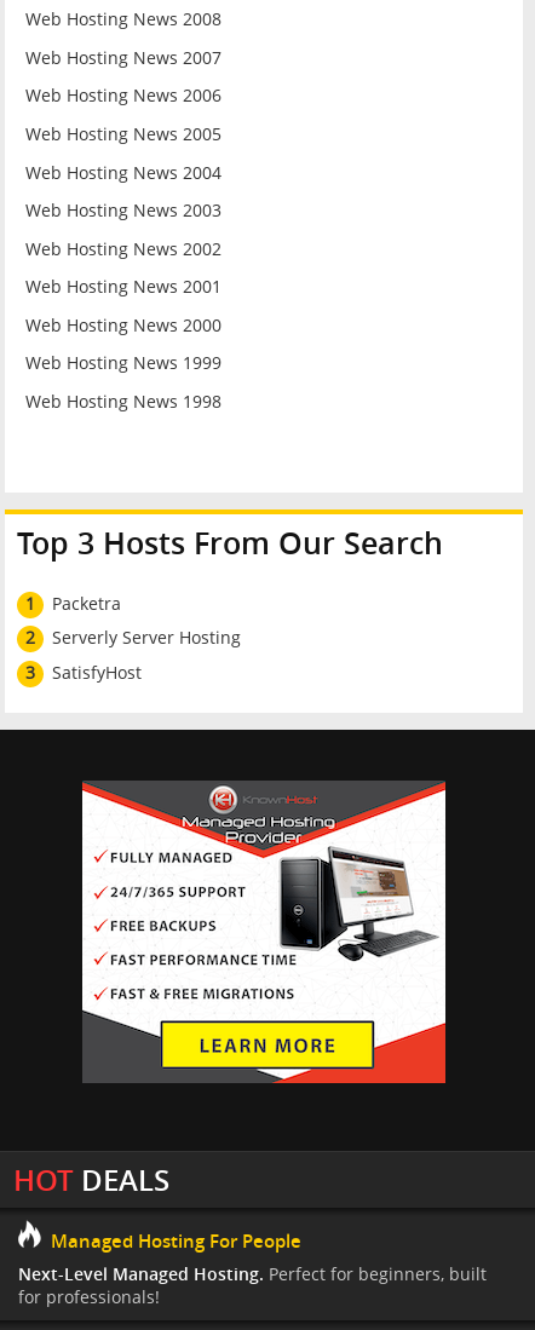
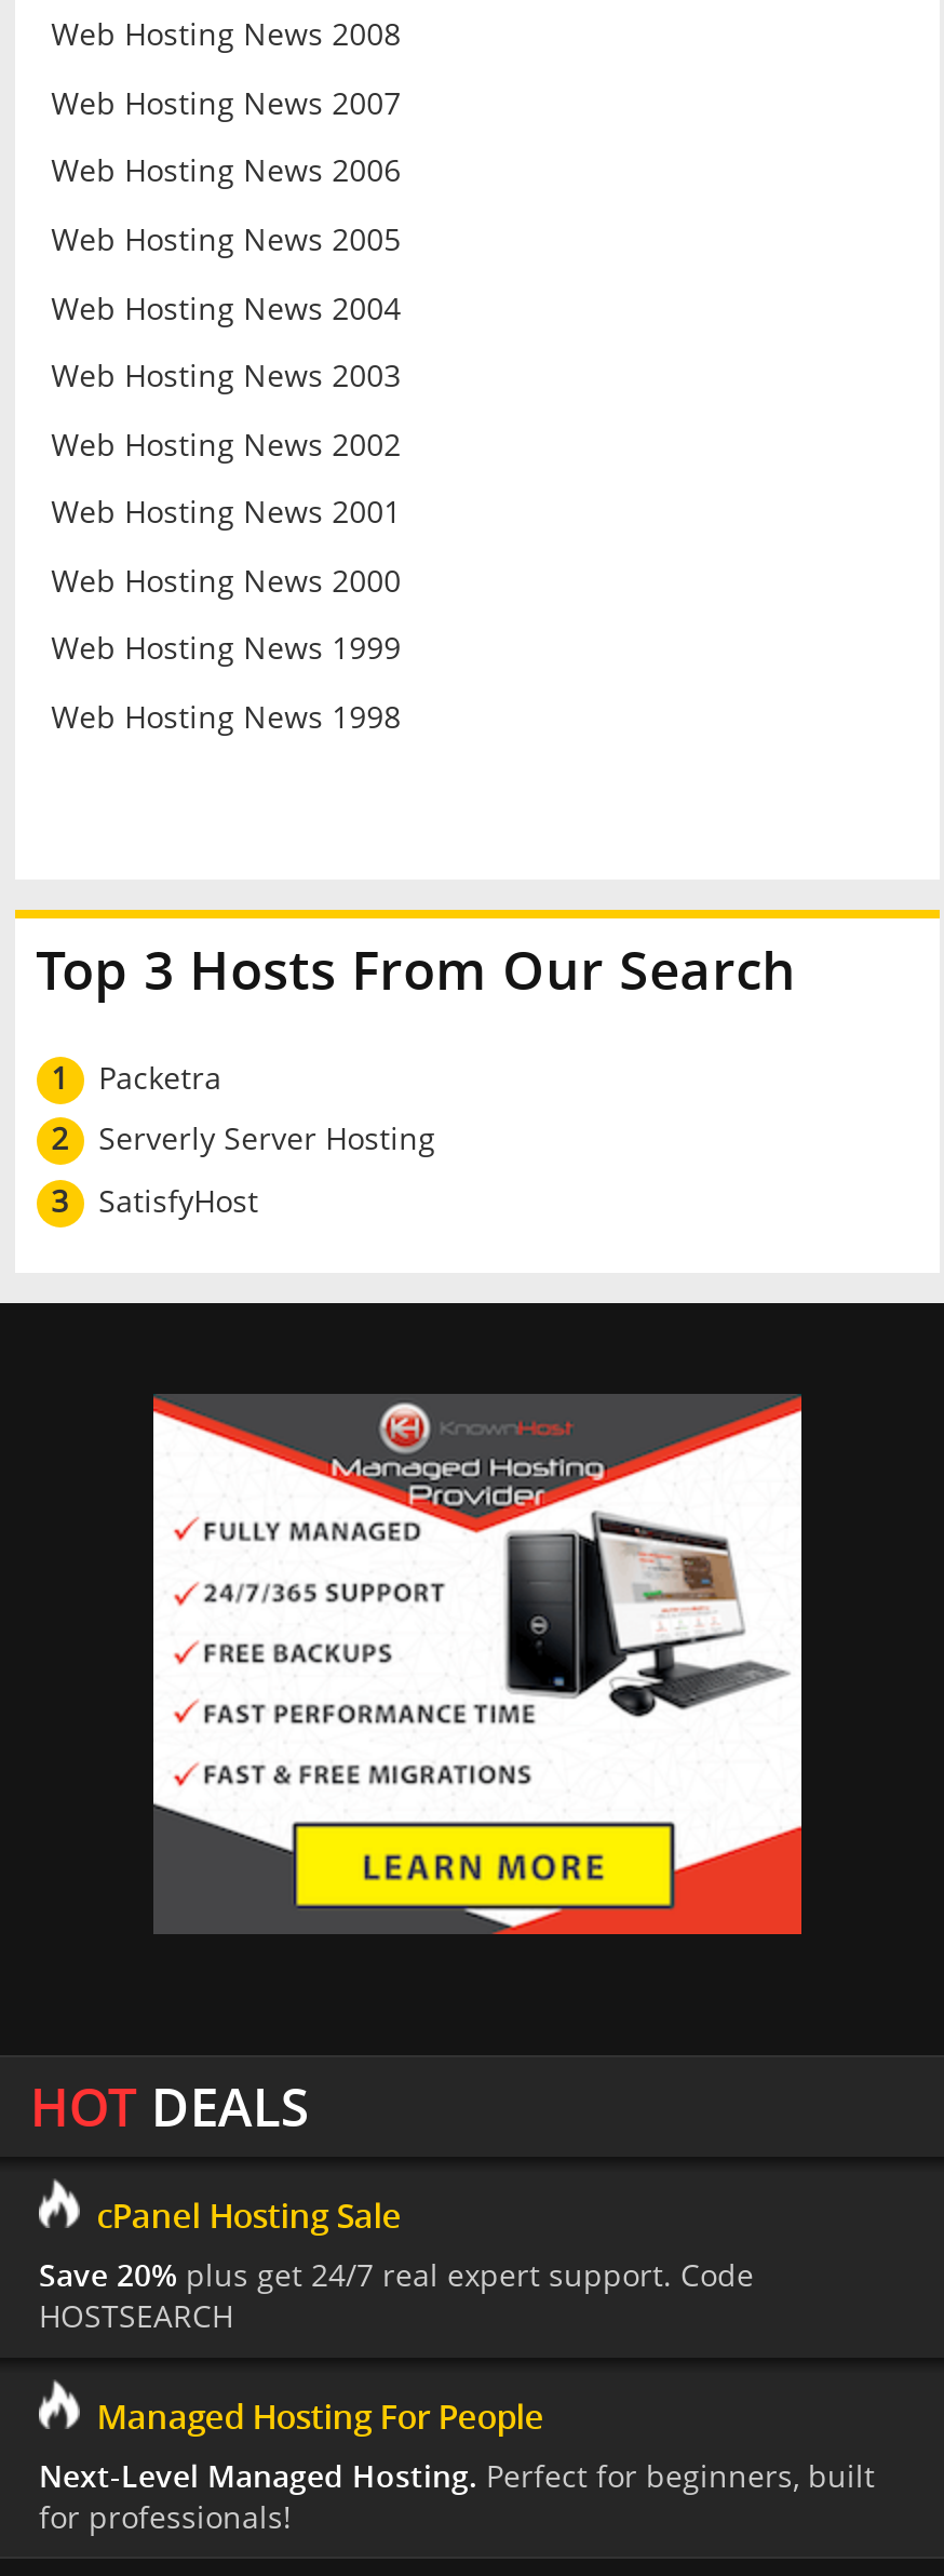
none -> [39,2193,754,2336] cPanel Hosting Sale | Save 20% plus get 24/7 real expert support. Code | HOSTSEARCH

